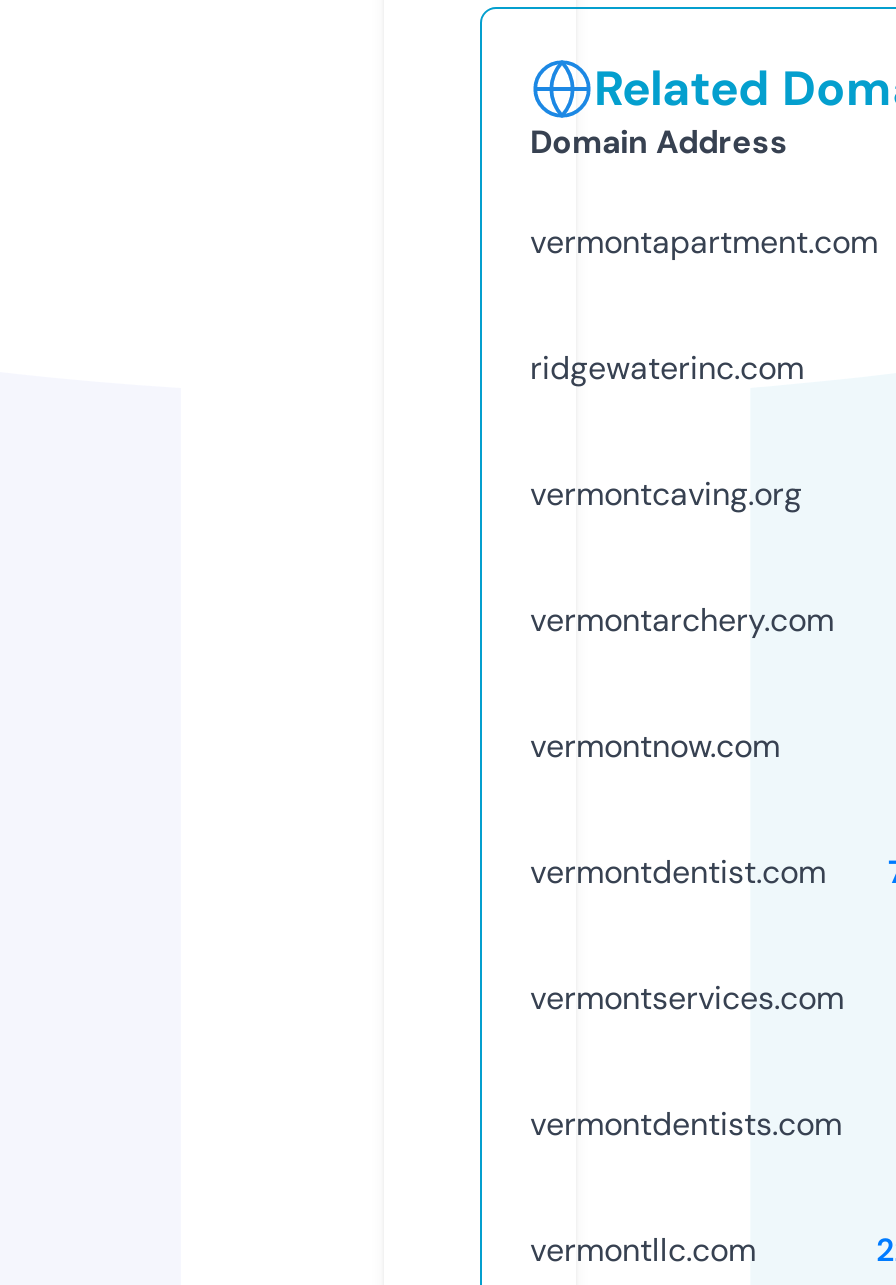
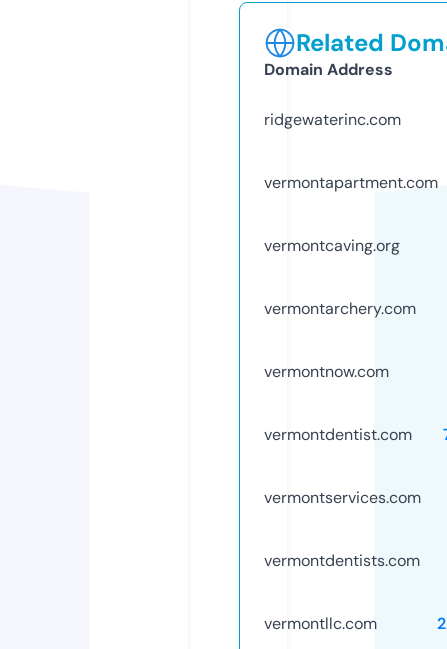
moved [530,221,878,263] -> [264,172,438,193]: vermontapartment.com
moved [530,347,804,389] -> [264,109,401,130]: ridgewaterinc.com

